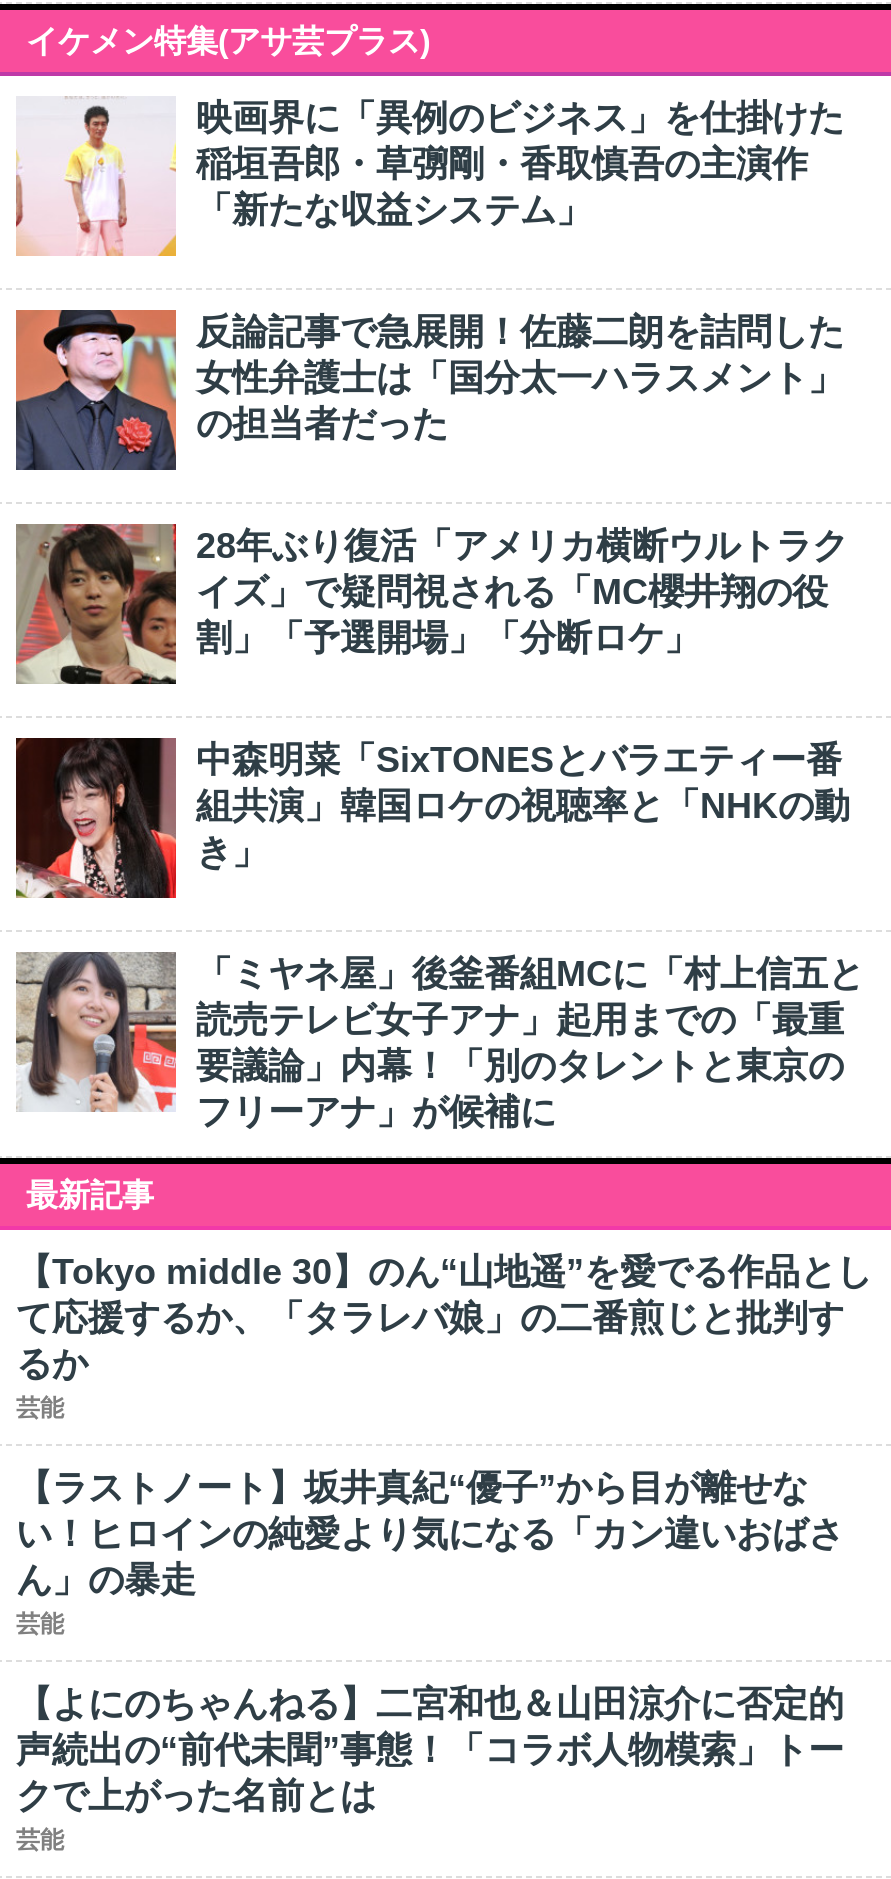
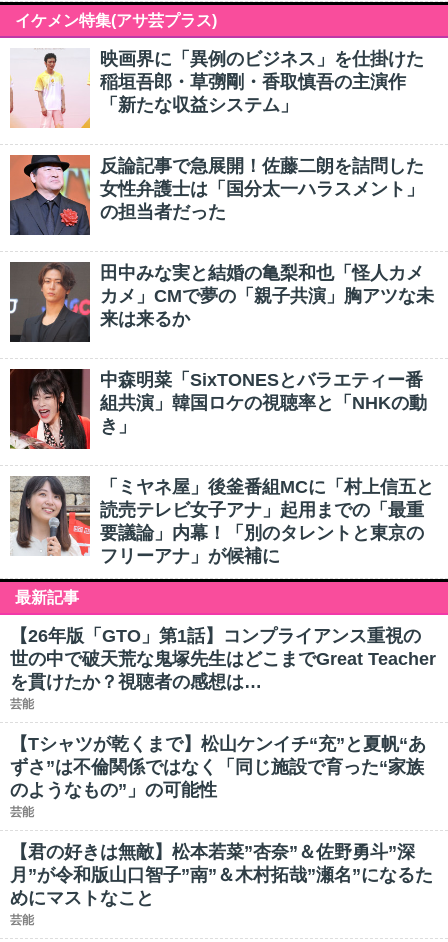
[14,524,848,686] [image] | 28年ぶり復活「アメリカ横断ウルトラク | イズ」で疑問視される「MC櫻井翔の役 | 割」「予選開場」「分断ロケ」 -> [9,262,434,343] [image] | 田中みな実と結婚の亀梨和也「怪人カメ | カメ」CMで夢の「親子共演」胸アツな未 | 来は来るか
[16,1252,872,1384] 【Tokyo middle 30】のん“山地遥”を愛でる作品とし | て応援するか、「タラレバ娘」の二番煎じと批判す | るか -> [10,626,436,692] 【26年版「GTO」第1話】コンプライアンス重視の | 世の中で破天荒な鬼塚先生はどこまでGreat Teacher | を貫けたか？視聴者の感想は…
[16,1468,844,1600] 【ラストノート】坂井真紀“優子”から目が離せな | い！ヒロインの純愛より気になる「カン違いおばさ | ん」の暴走 -> [10,734,426,800] 【Tシャツが乾くまで】松山ケンイチ“充”と夏帆“あ | ずさ”は不倫関係ではなく「同じ施設で育った“家族 | のようなもの”」の可能性
[16,1684,844,1816] 【よにのちゃんねる】二宮和也＆山田涼介に否定的 | 声続出の“前代未聞”事態！「コラボ人物模索」トー | クで上がった名前とは -> [10,842,433,908] 【君の好きは無敵】松本若菜”杏奈”＆佐野勇斗”深 | 月”が令和版山口智子”南”＆木村拓哉”瀬名”になるた | めにマストなこと

